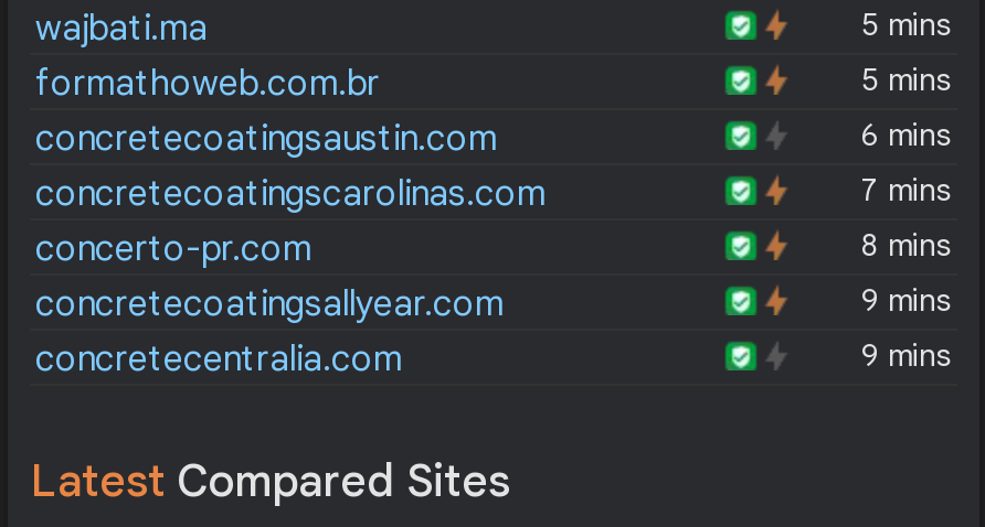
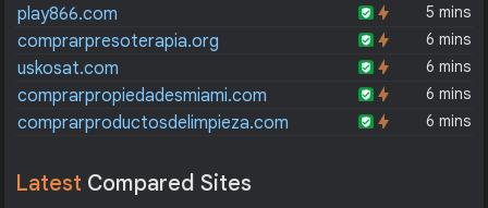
[35,7,208,51] wajbati.ma -> [18,3,118,25] play866.com
[35,60,952,161] formathoweb.com.br | 5 mins | concretecoatingsaustin.com -> [18,31,219,52] comprarpresoterapia.org
[35,170,952,382] concretecoatingscarolinas.com | 7 mins | concerto-pr.com | 8 mins | concretecoatingsallyear.com | 9 mins | concretecentralia.com | 9 mins -> [18,57,470,134] uskosat.com | 6 mins | comprarpropiedadesmiami.com | 6 mins | comprarproductosdelimpieza.com | 6 mins

